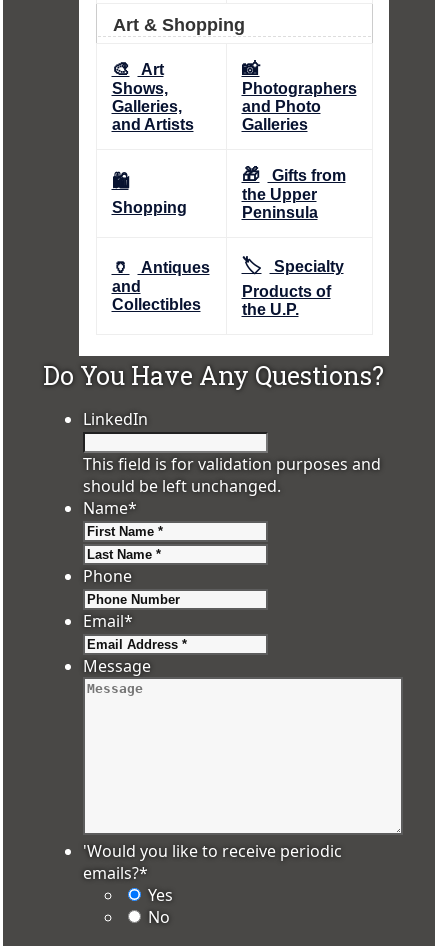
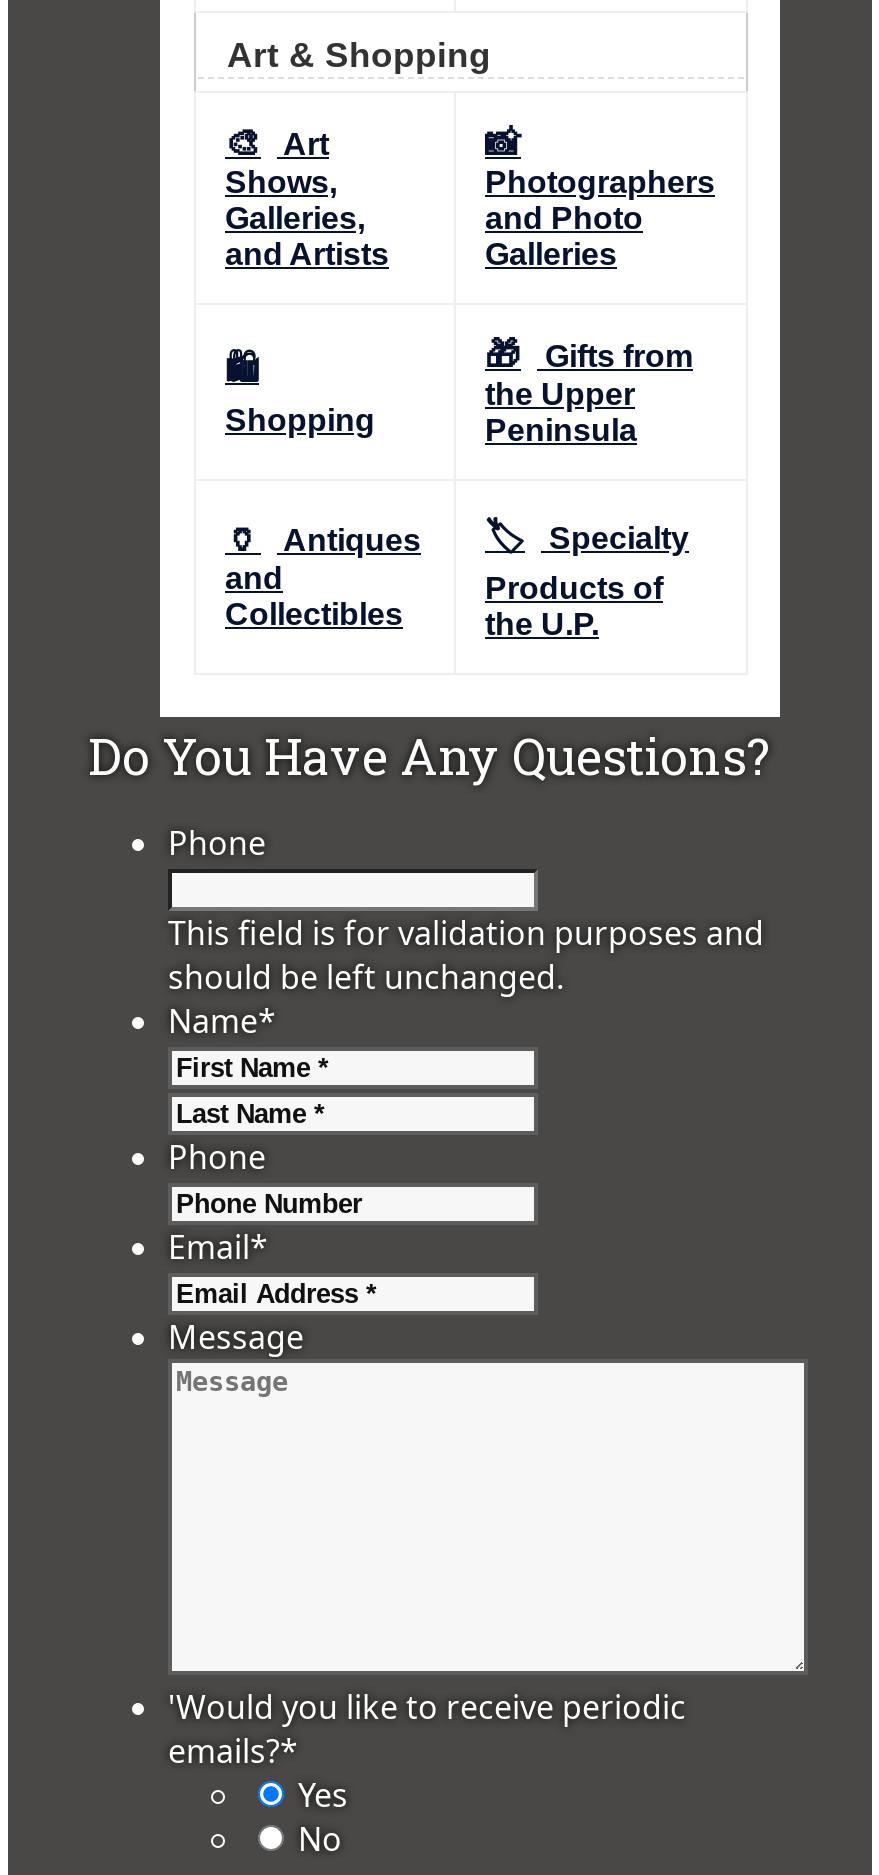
[83,408,148,430] LinkedIn -> [168,822,266,866] Phone

